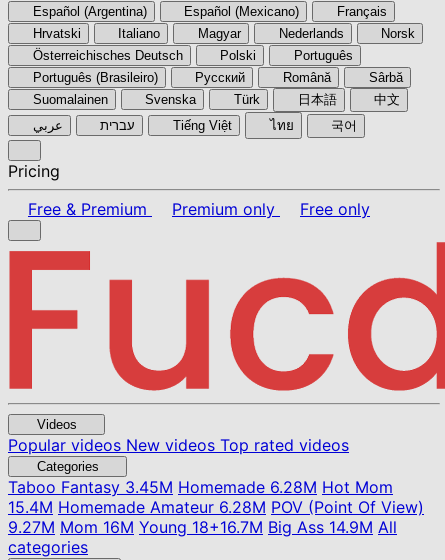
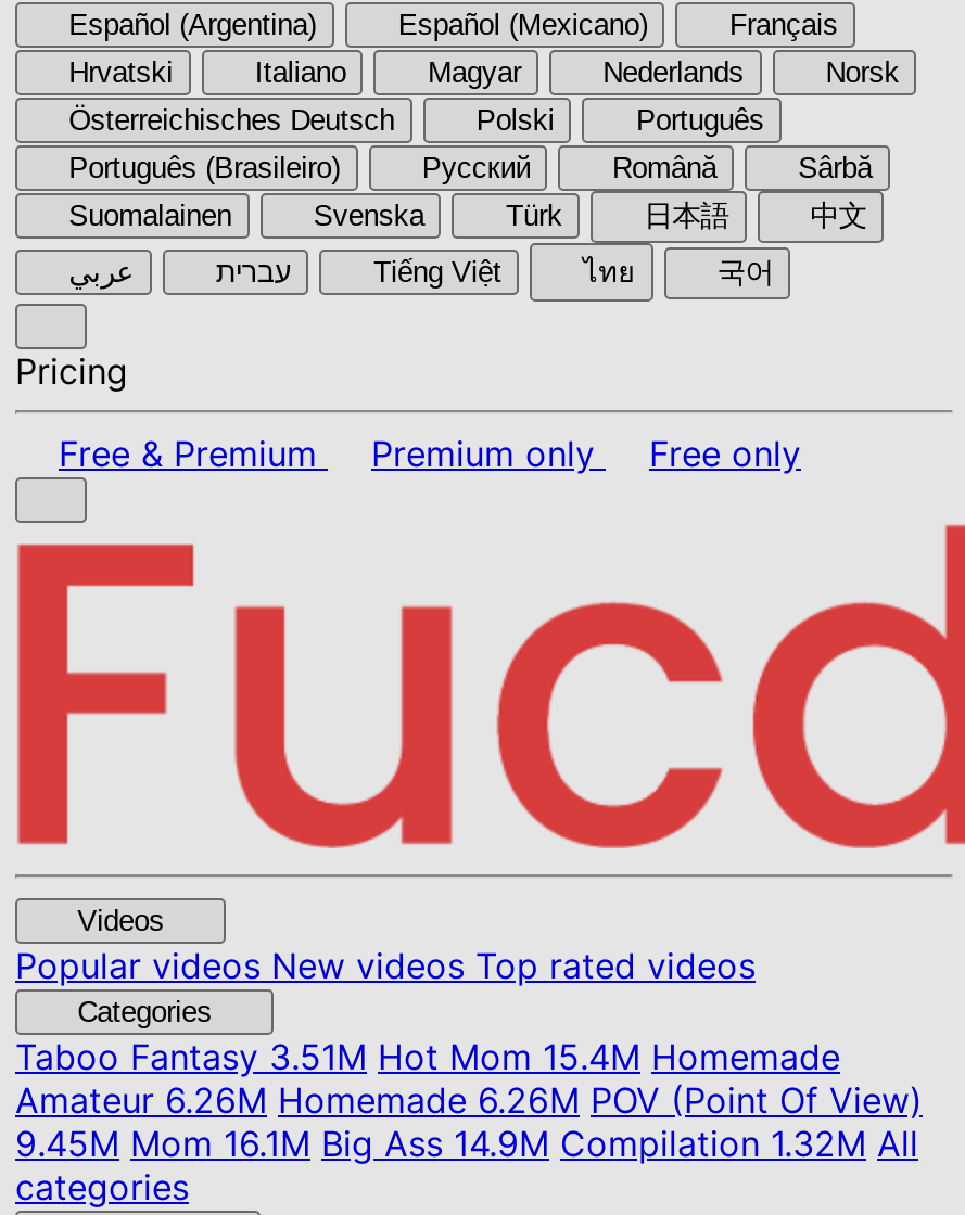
[8,477,424,537] Taboo Fantasy3.45M Homemade 6.28M Hot Mom | 15.4M Homemade Amateur 6.28M POV (Point Of View) | 9.27M Mom 16M Young 18+16.7M Big Ass 14.9M All -> [15,1035,923,1165] Taboo Fantasy3.51M Hot Mom 15.4M Homemade | Amateur 6.26M Homemade 6.26M POV (Point Of View) | 9.45M Mom 16.1M Big Ass 14.9M Compilation 1.32M All

